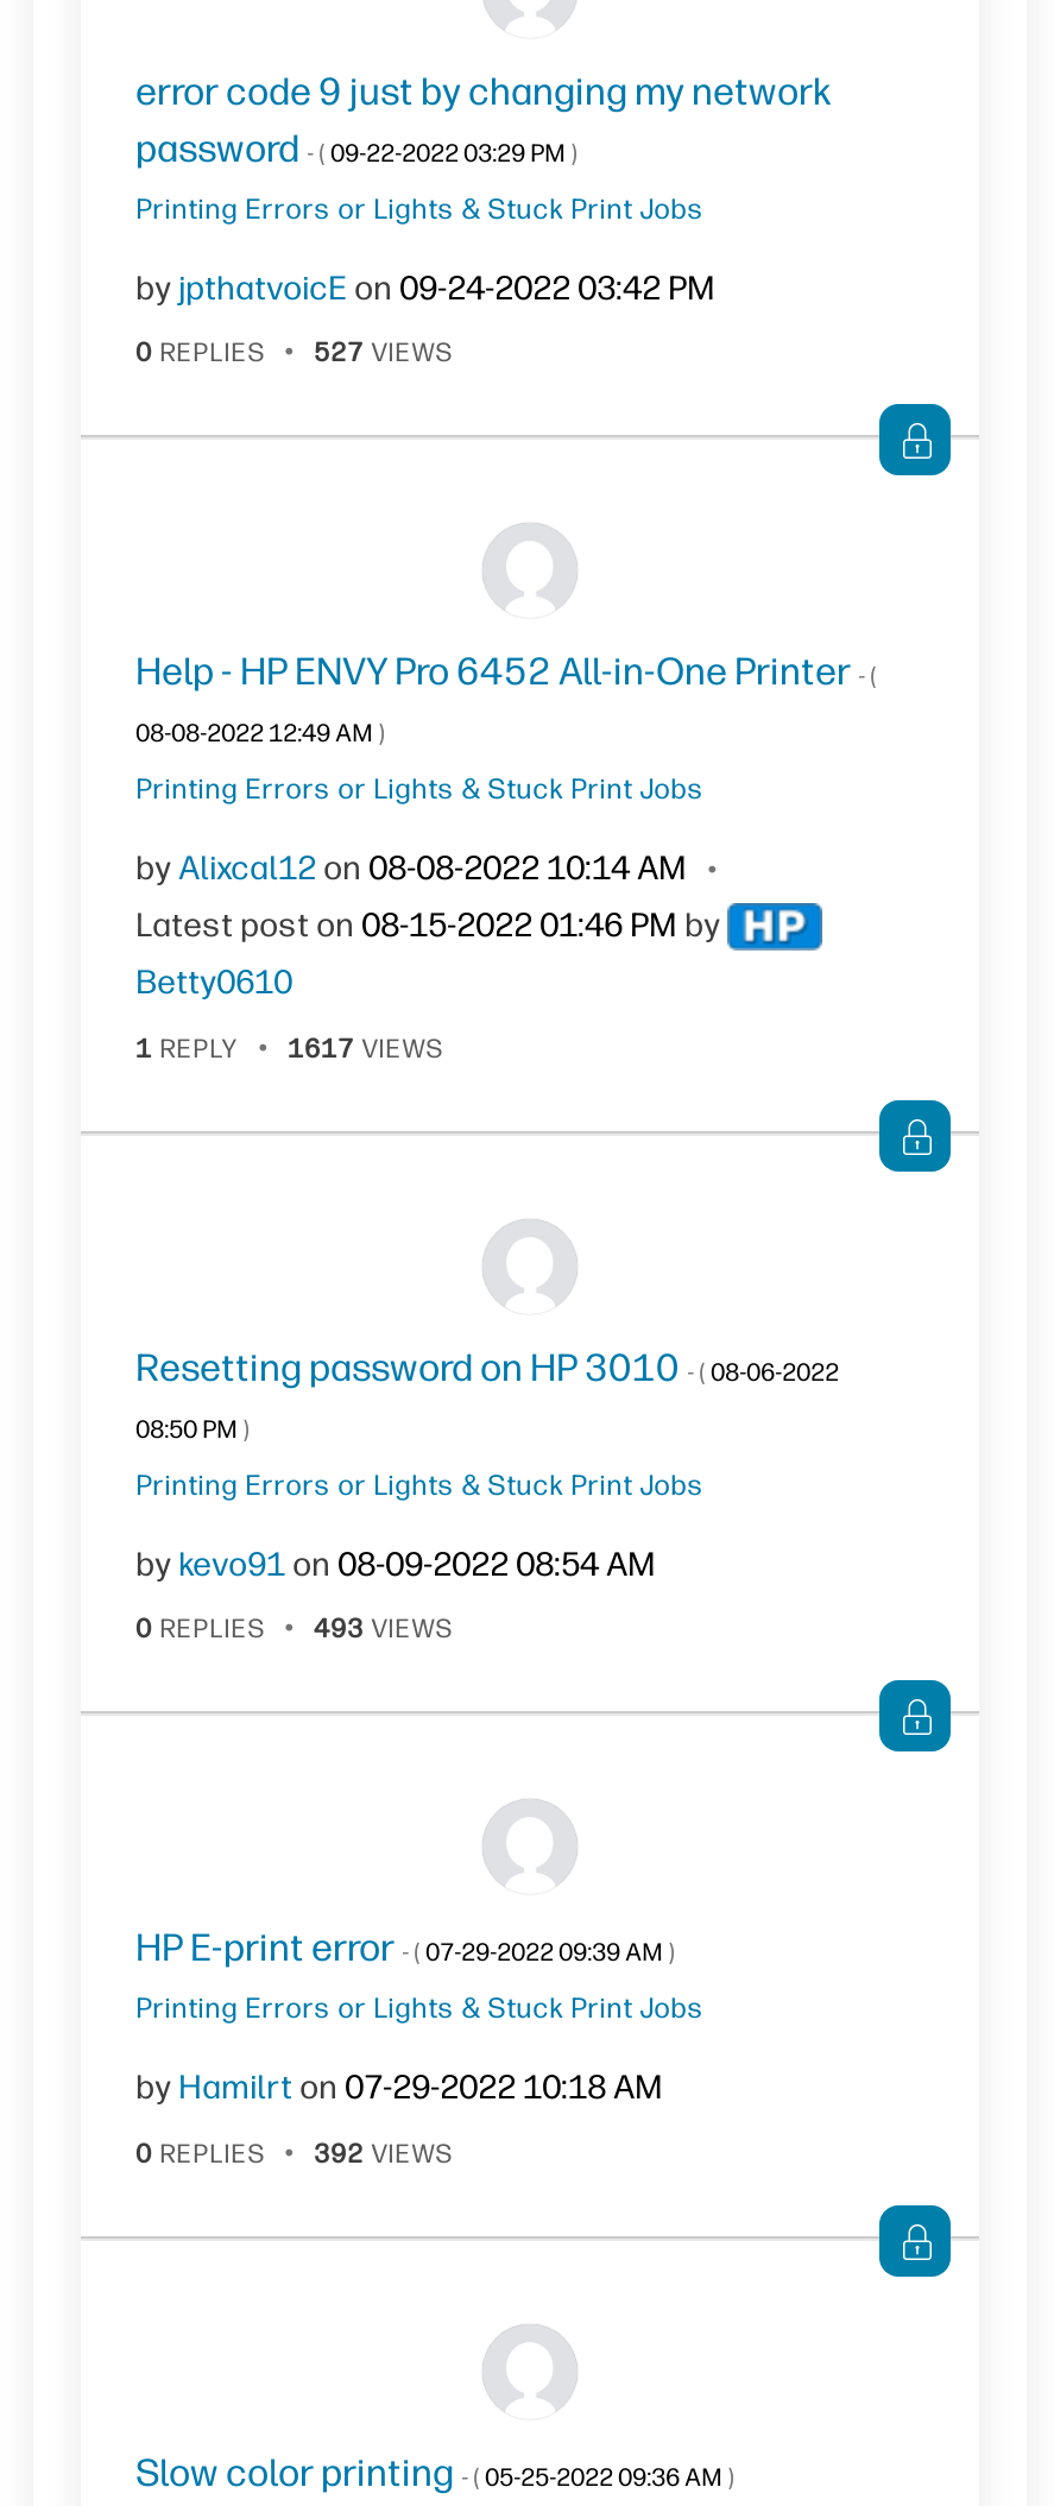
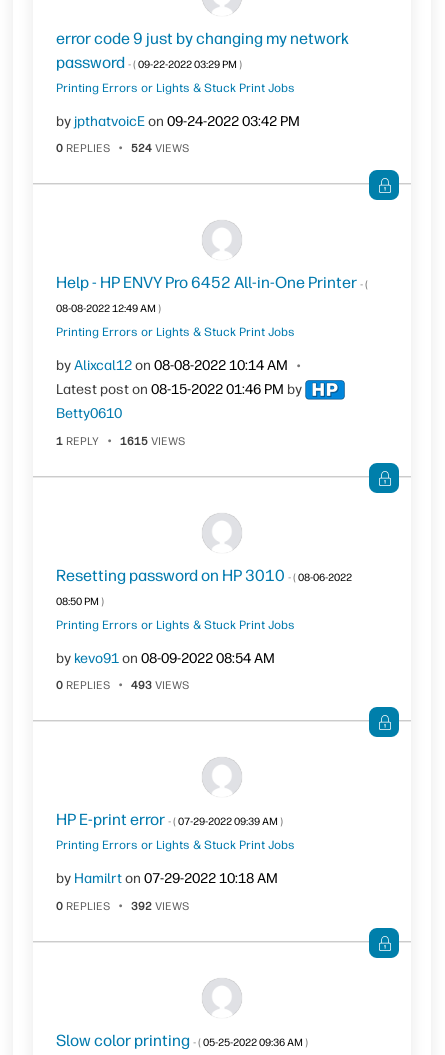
[135,337,452,368] 0 REPLIES 527 VIEWS -> [56,142,189,155] 0 REPLIES 524 VIEWS
[135,1033,442,1063] 1 REPLY 1617 VIEWS -> [56,434,185,447] 1 REPLY 1615 VIEWS

